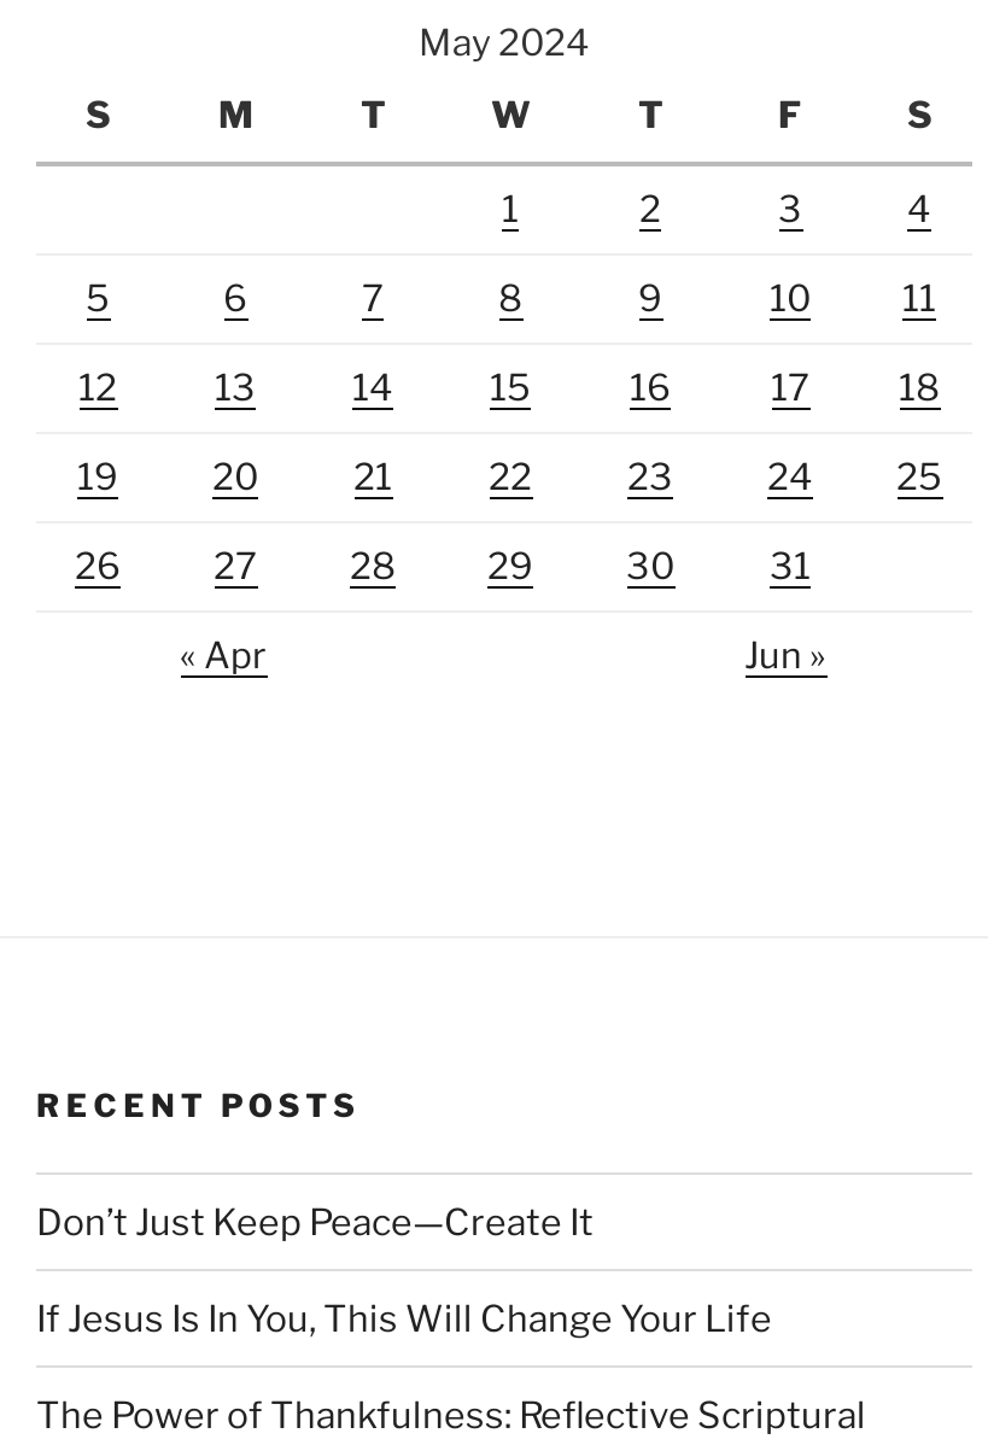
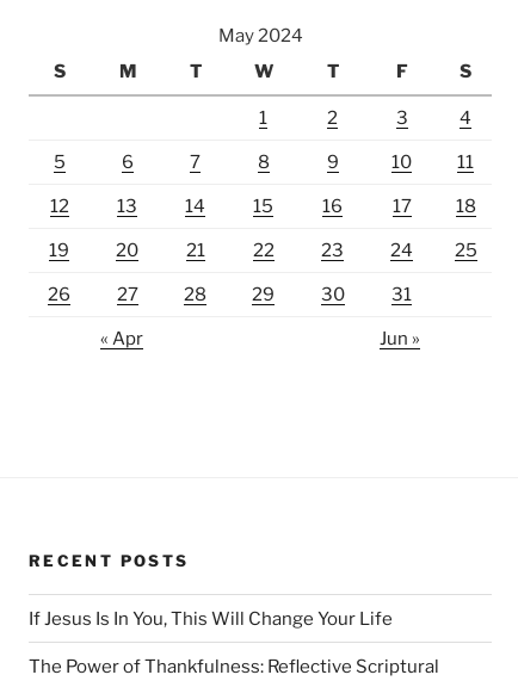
[36,1201,594,1244] Don’t Just Keep Peace—Create It -> none

